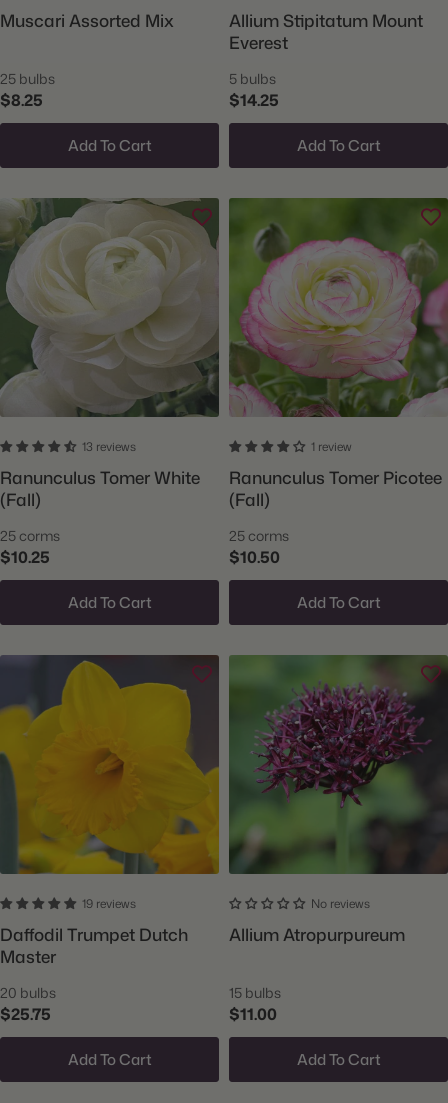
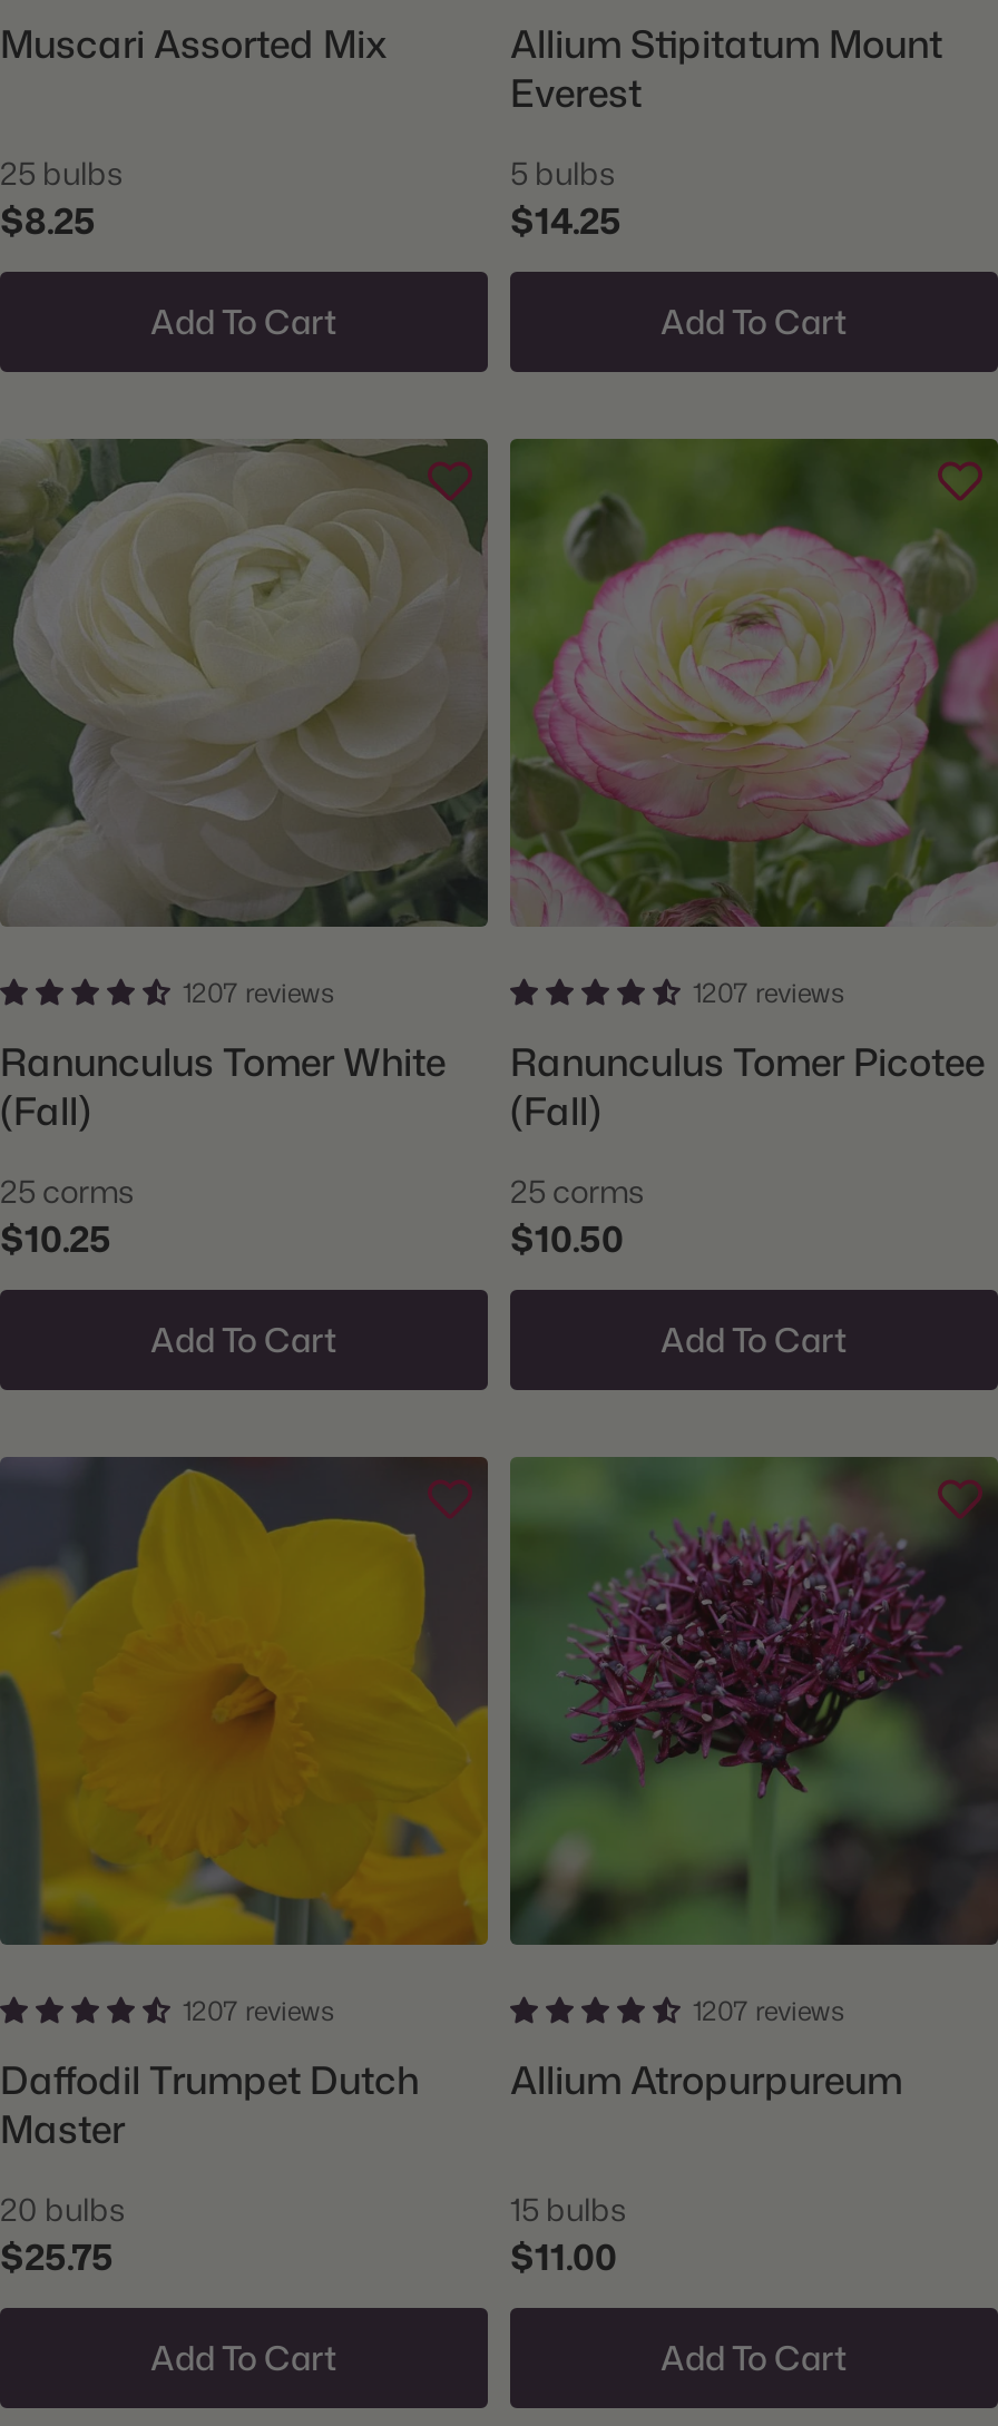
[82,438,136,455] 13 reviews -> [183,974,334,1012] 1207 reviews
[311,438,352,455] 1 review -> [693,974,844,1012] 1207 reviews
[82,895,136,912] 19 reviews -> [183,1992,334,2030] 1207 reviews
[311,895,370,912] No reviews -> [693,1992,844,2030] 1207 reviews

